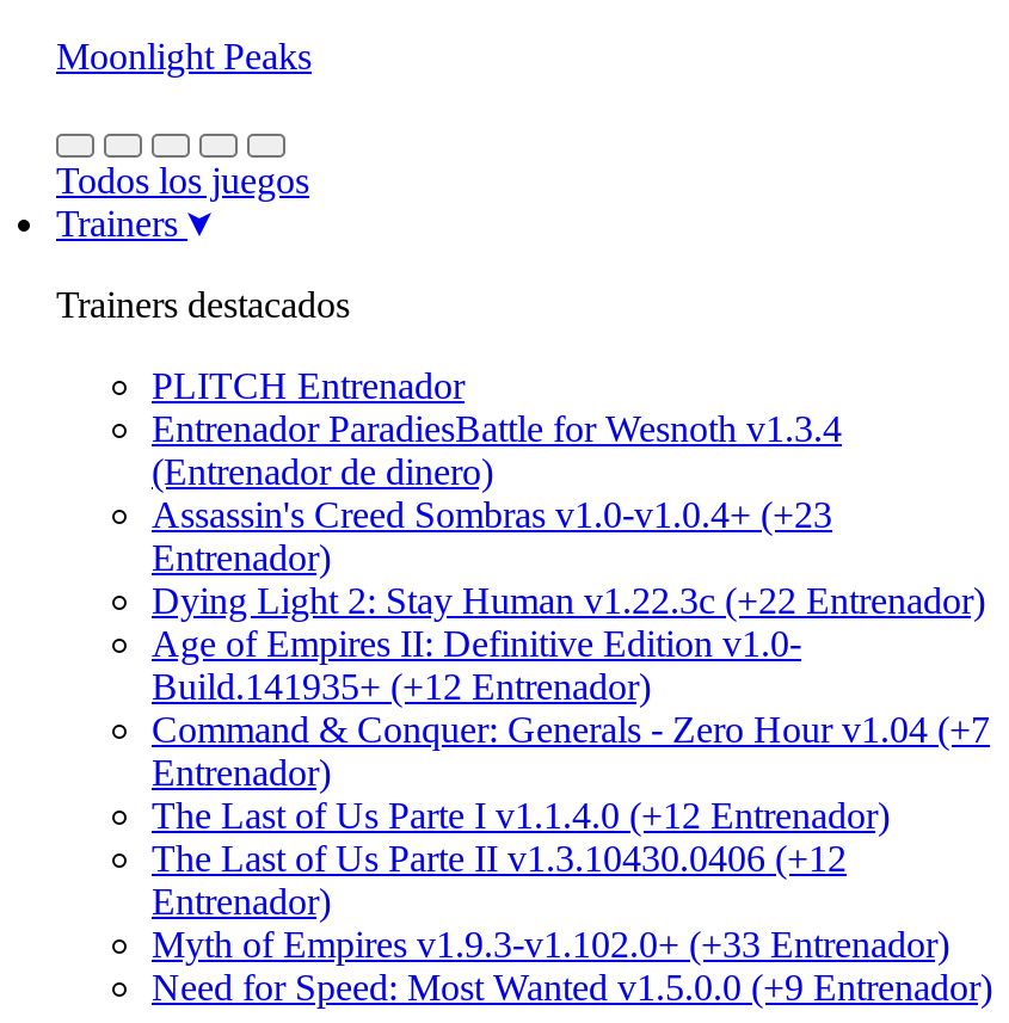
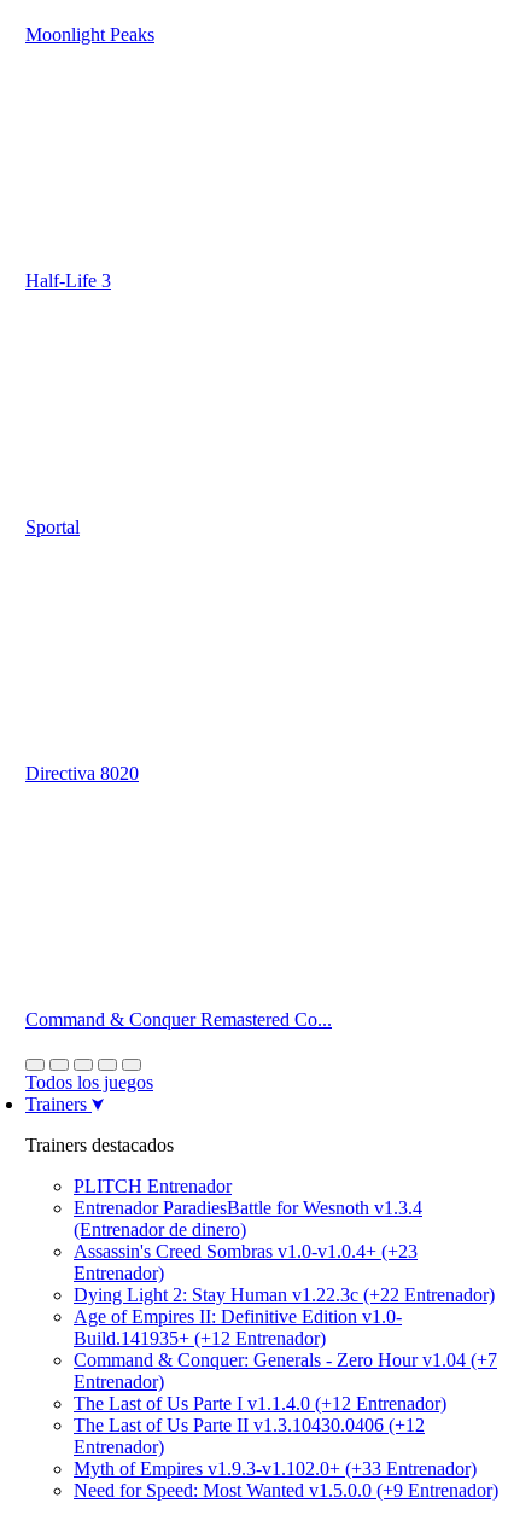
none -> [25,270,111,291] Half-Life 3
none -> [25,517,80,537] Sportal
none -> [25,763,139,783] Directiva 8020
none -> [25,1009,332,1030] Command & Conquer Remastered Co...

